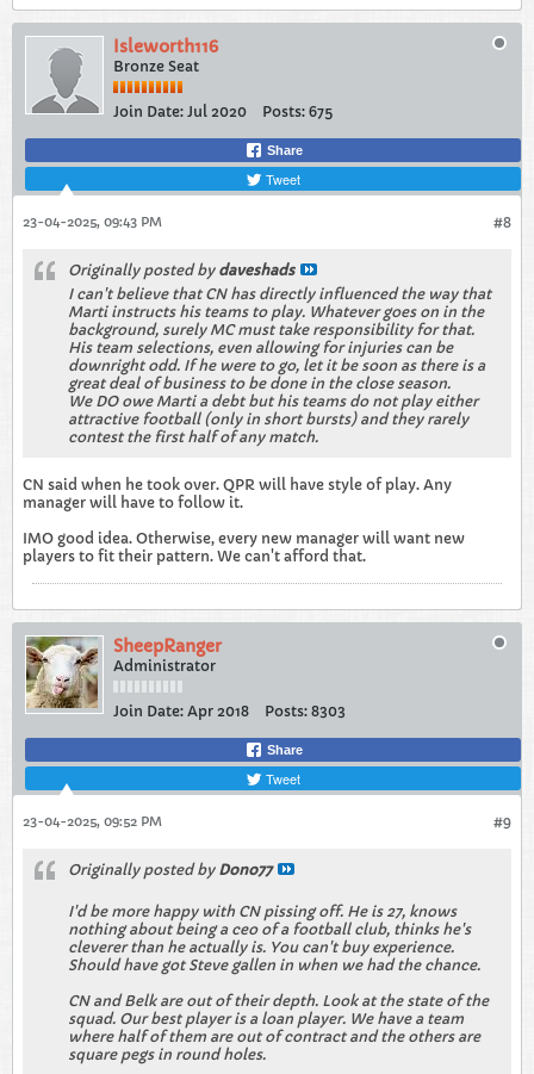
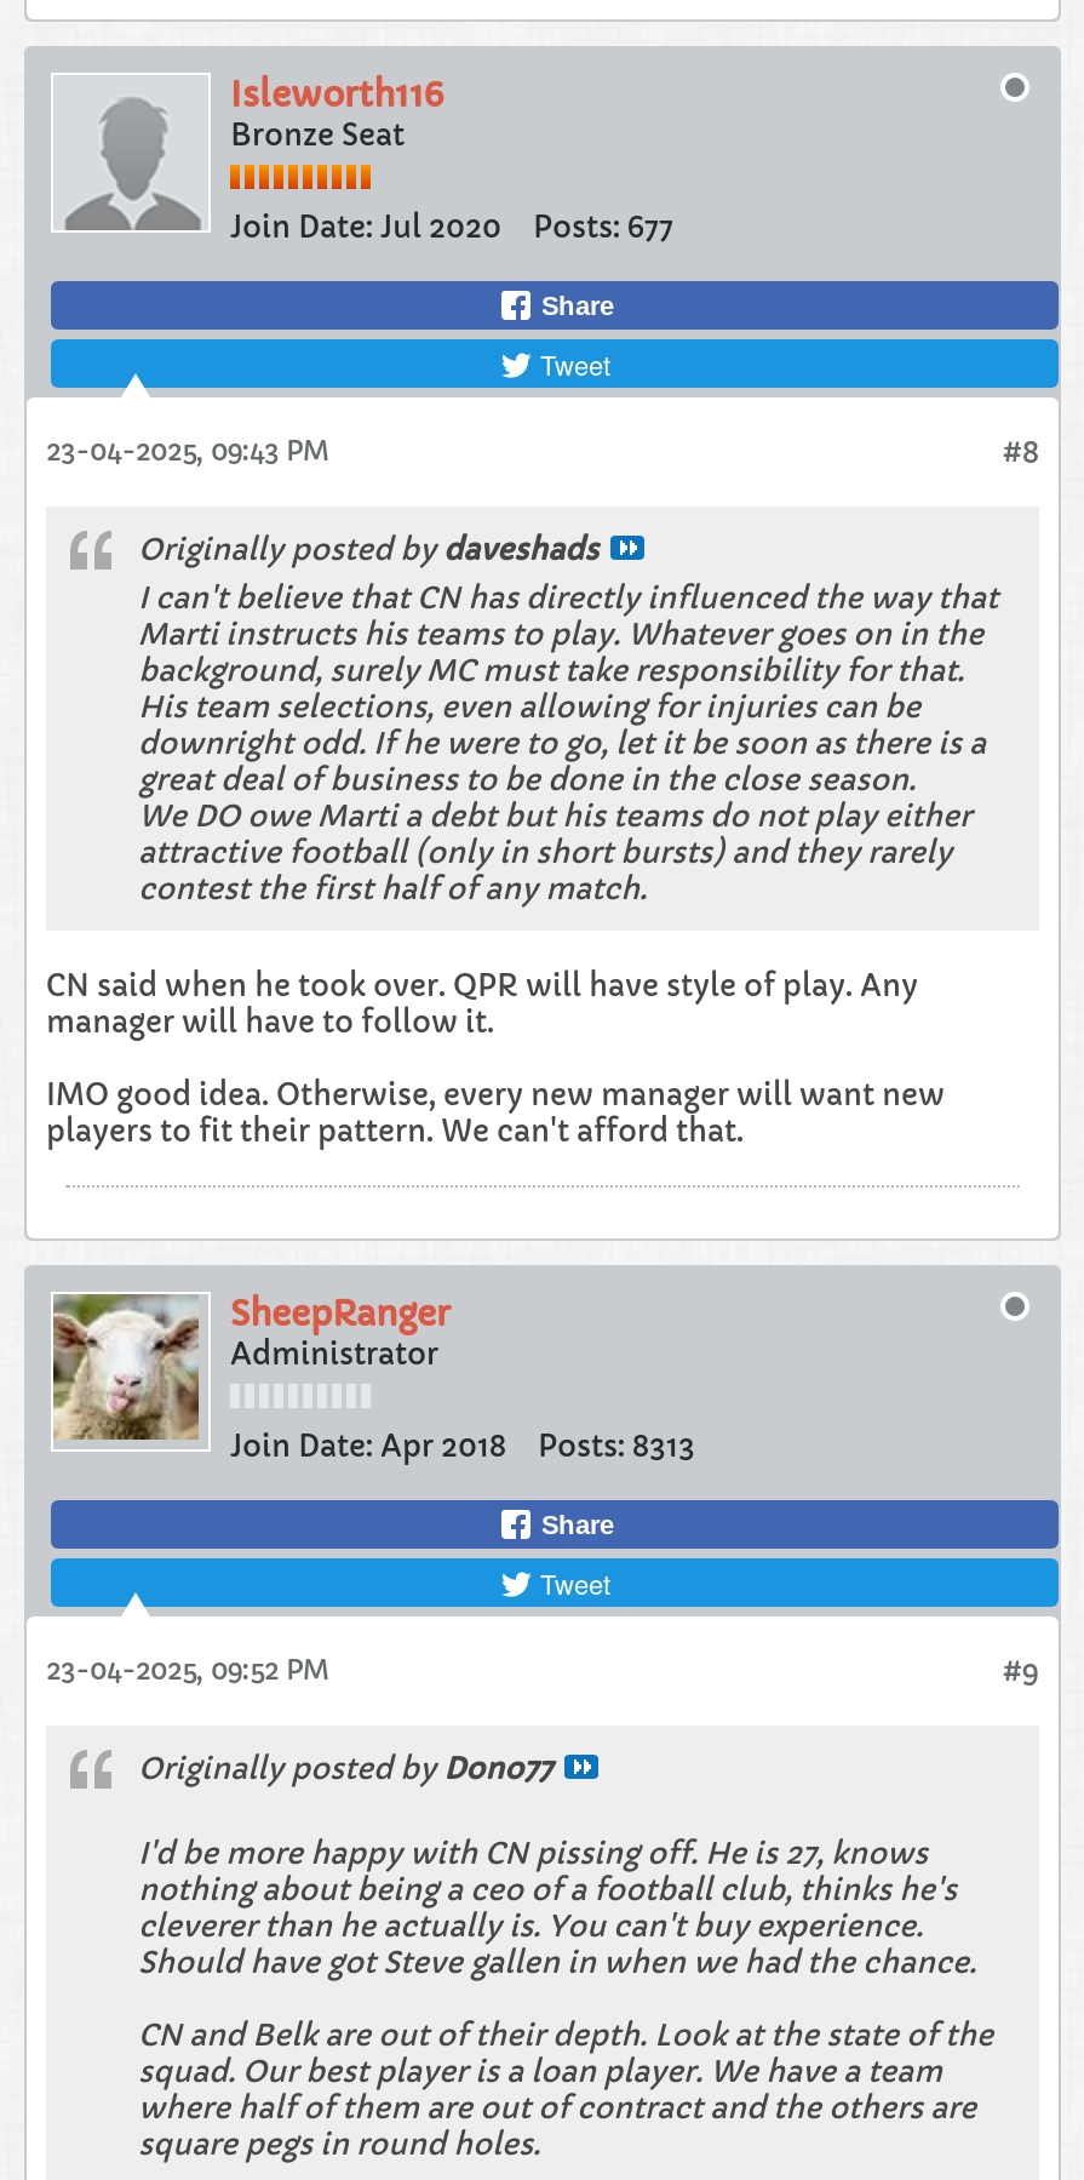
[113,103,333,121] Join Date: Jul 2020 Posts: 675 -> [230,209,673,245] Join Date: Jul 2020 Posts: 677
[113,702,346,720] Join Date: Apr 2018 Posts: 8303 -> [230,1428,695,1464] Join Date: Apr 2018 Posts: 8313

